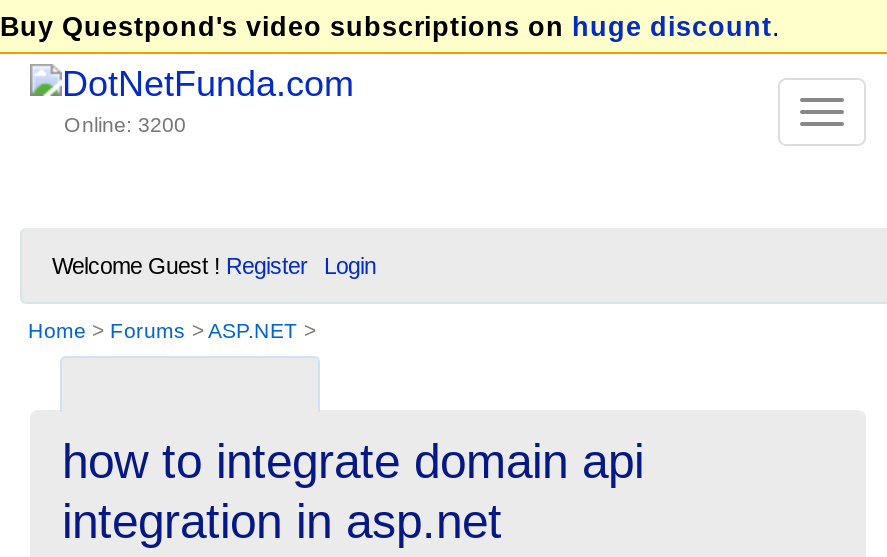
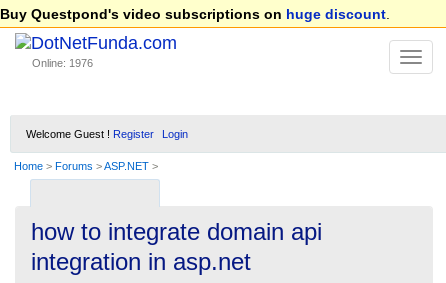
[64,112,186,136] Online: 3200 -> [32,57,93,69] Online: 1976

